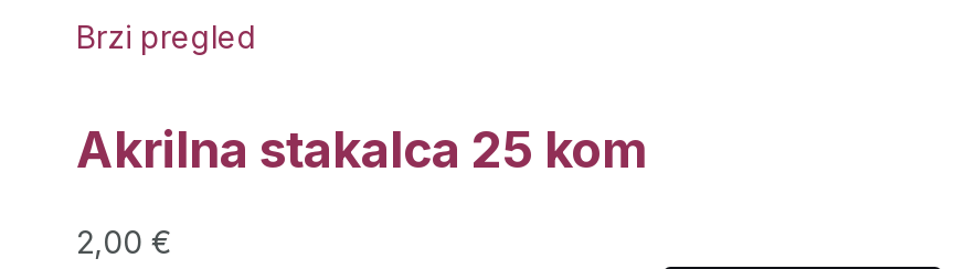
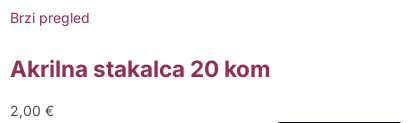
[76,118,646,178] Akrilna stakalca 25 kom -> [10,55,271,82] Akrilna stakalca 20 kom

